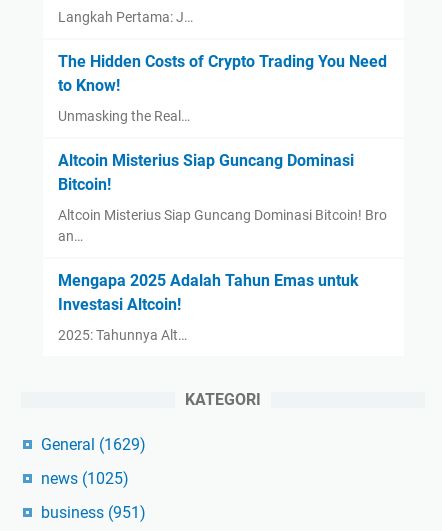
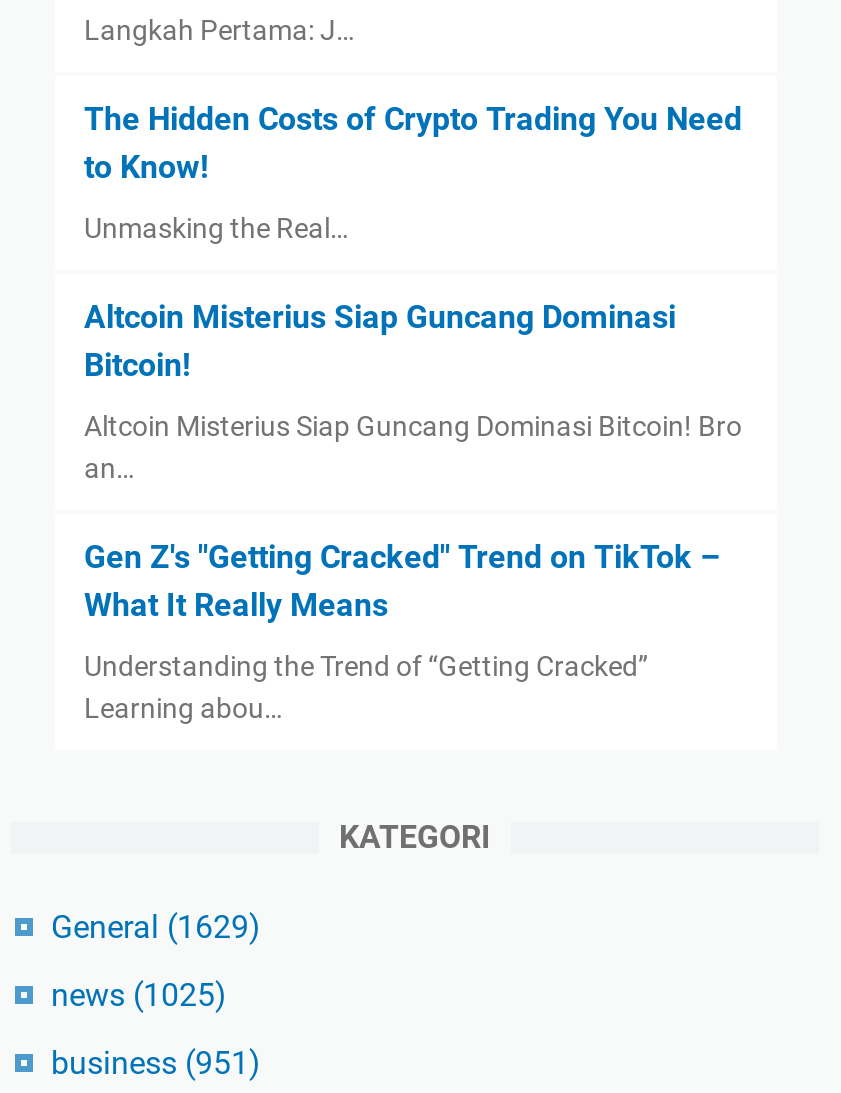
[57,271,358,314] Mengapa 2025 Adalah Tahun Emas untuk | Investasi Altcoin! -> [84,537,720,623] Gen Z's "Getting Cracked" Trend on TikTok – | What It Really Means
[57,327,186,343] 2025: Tahunnya Alt… -> [84,649,648,723] Understanding the Trend of “Getting Cracked” | Learning abou…

